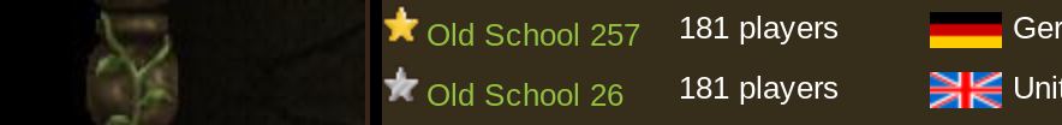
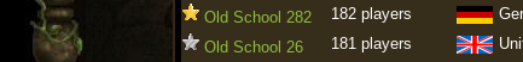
[426,17,640,53] Old School 257 -> [204,8,311,26] Old School 282
[679,10,840,46] 181 players -> [330,5,411,23] 182 players

